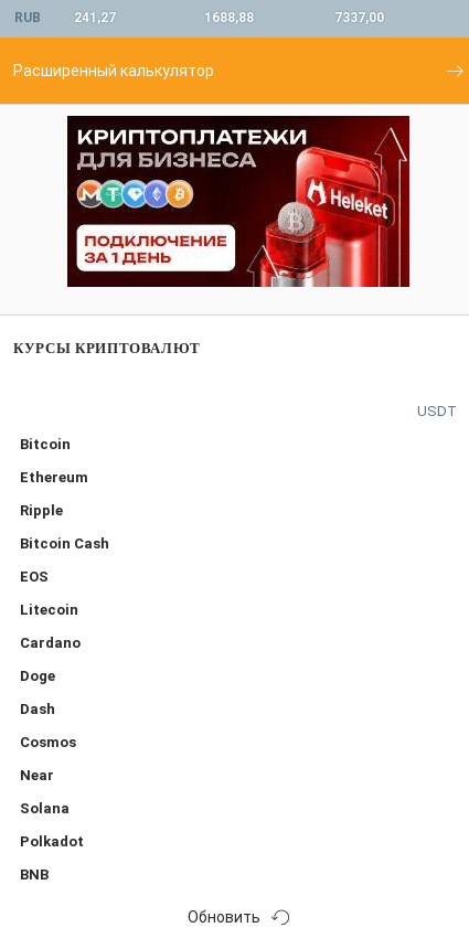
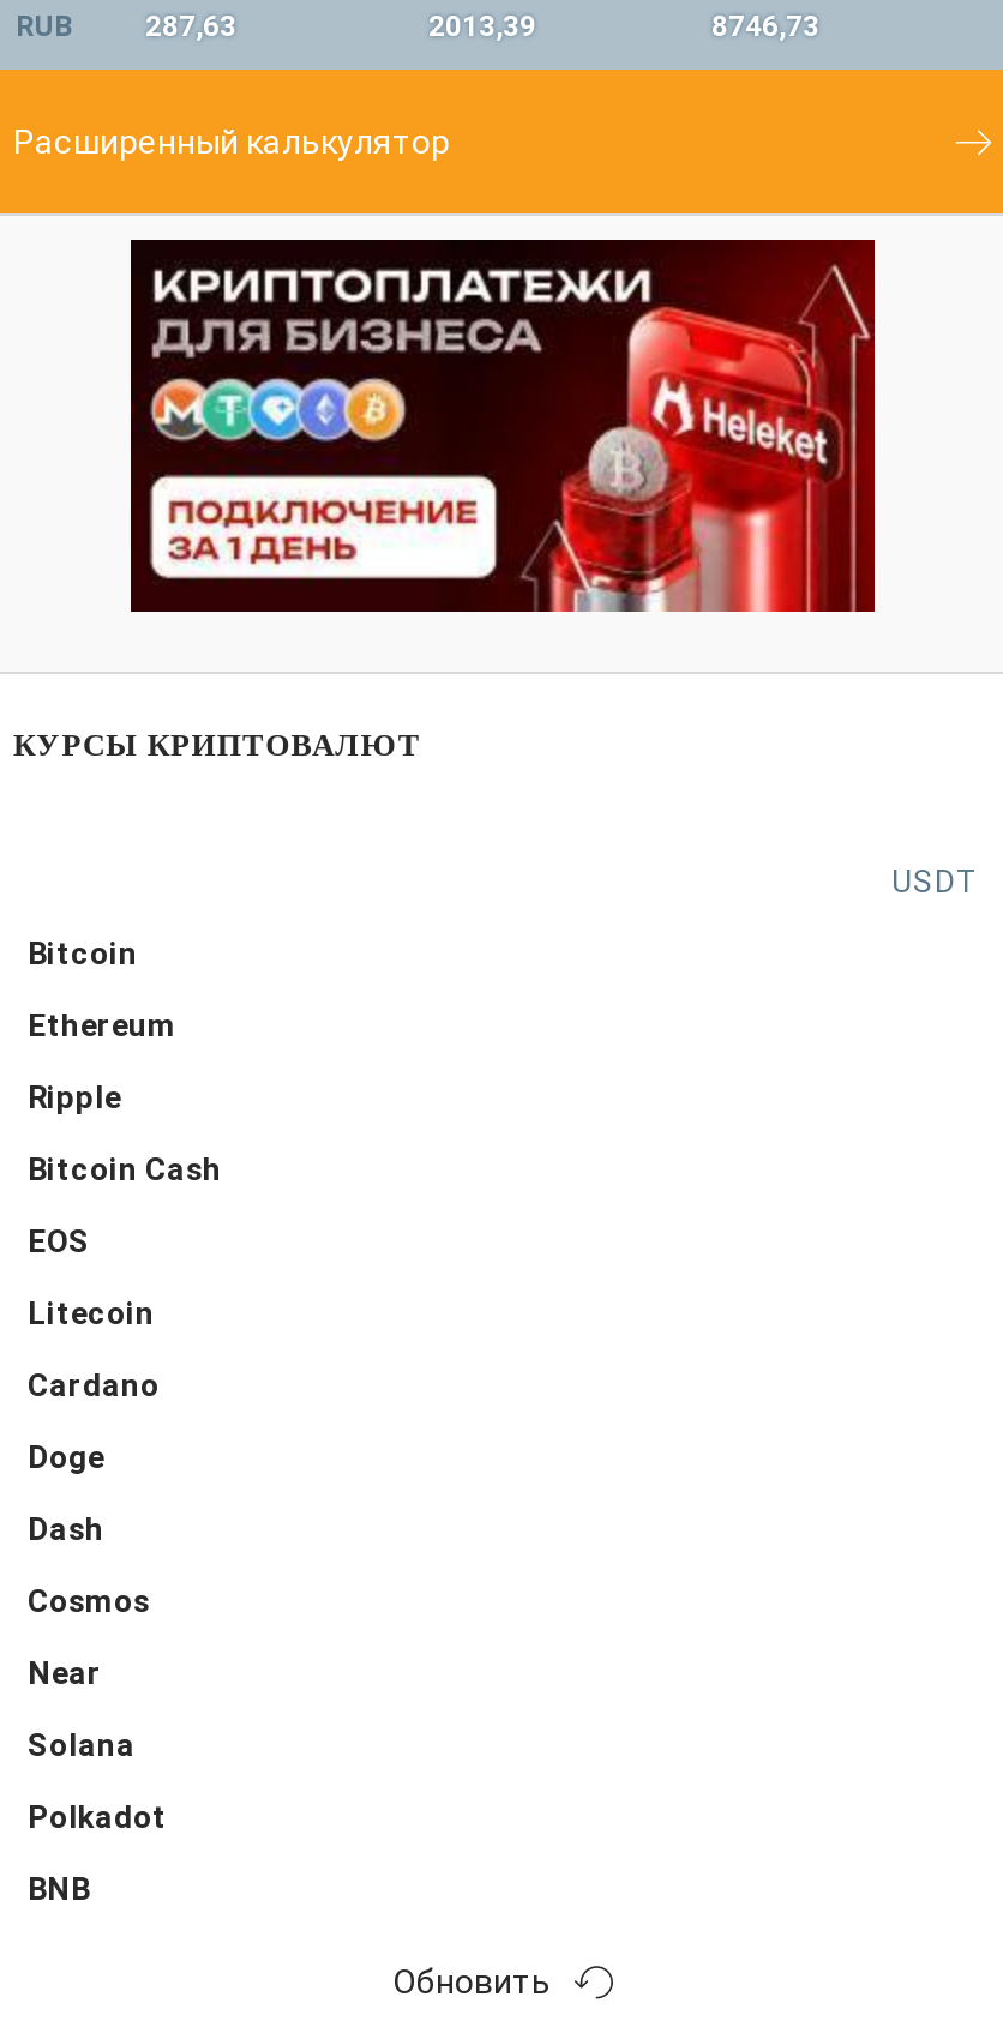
[74,10,116,26] 241,27 -> [145,11,236,44] 287,63
[204,10,254,26] 1688,88 -> [428,11,536,44] 2013,39
[334,10,384,26] 7337,00 -> [711,11,819,44] 8746,73

